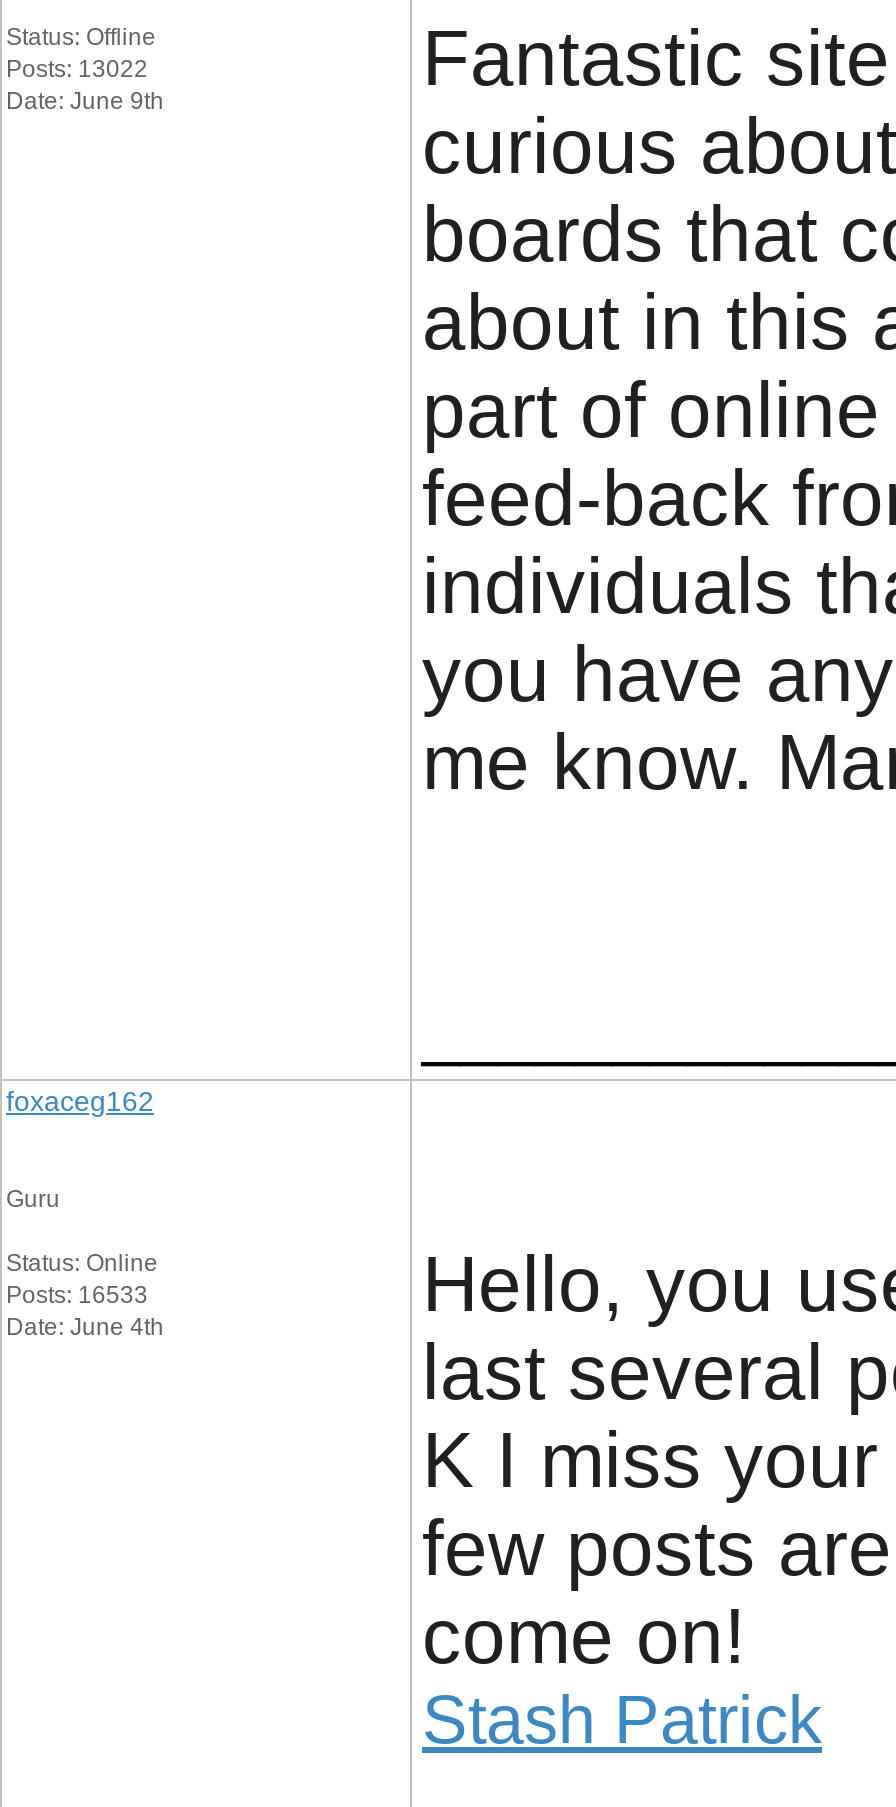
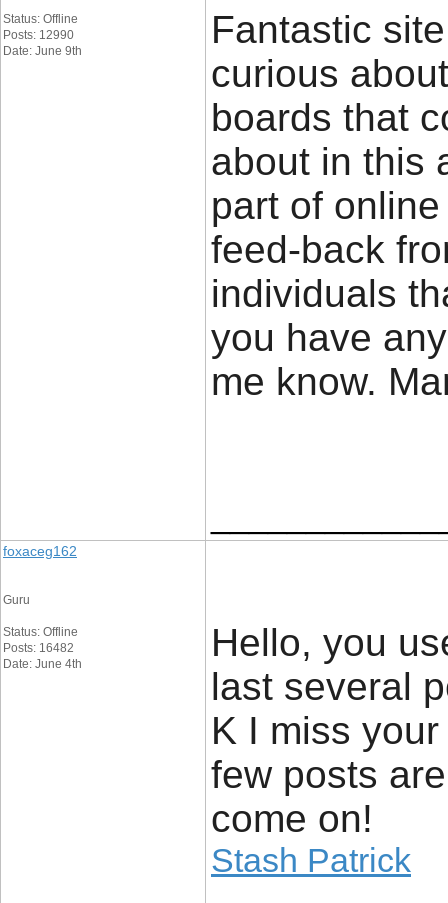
[6,55,148,83] Posts: 13022 -> [3,28,74,42] Posts: 12990
[6,1249,158,1277] Status: Online -> [3,625,78,639] Status: Offline
[6,1281,148,1309] Posts: 16533 -> [3,641,74,655] Posts: 16482

